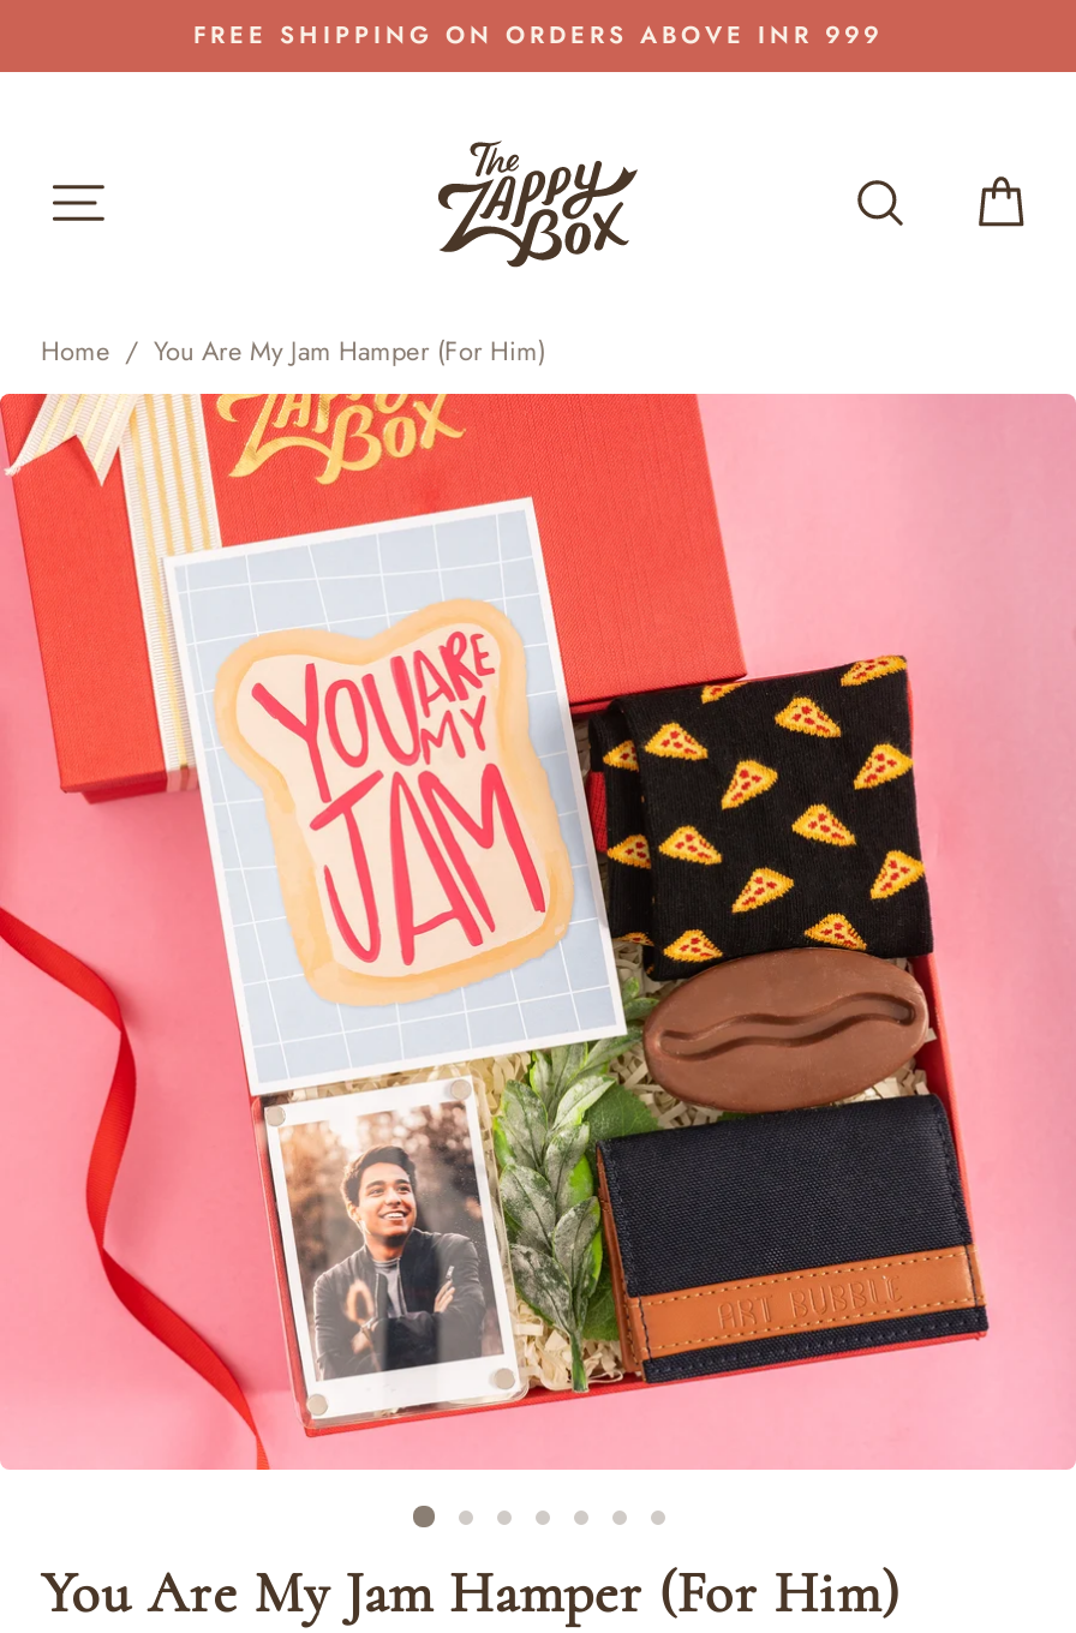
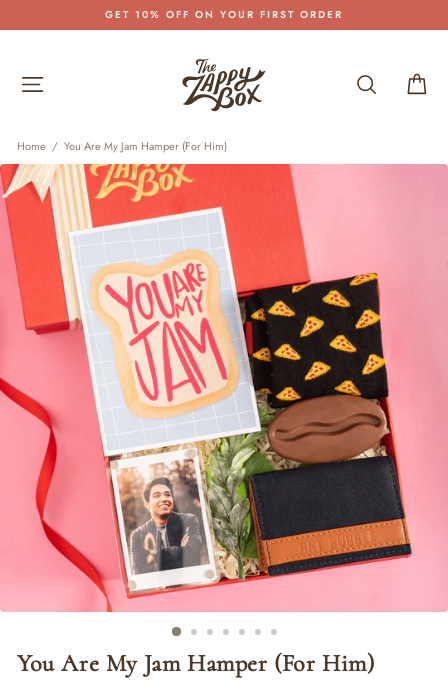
[193,17,883,53] FREE SHIPPING ON ORDERS ABOVE INR 999 -> [105,7,343,22] GET 10% OFF ON YOUR FIRST ORDER

